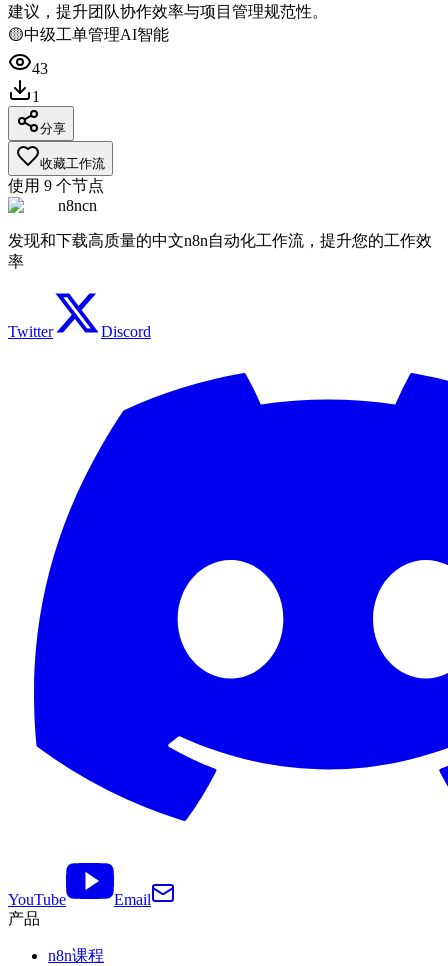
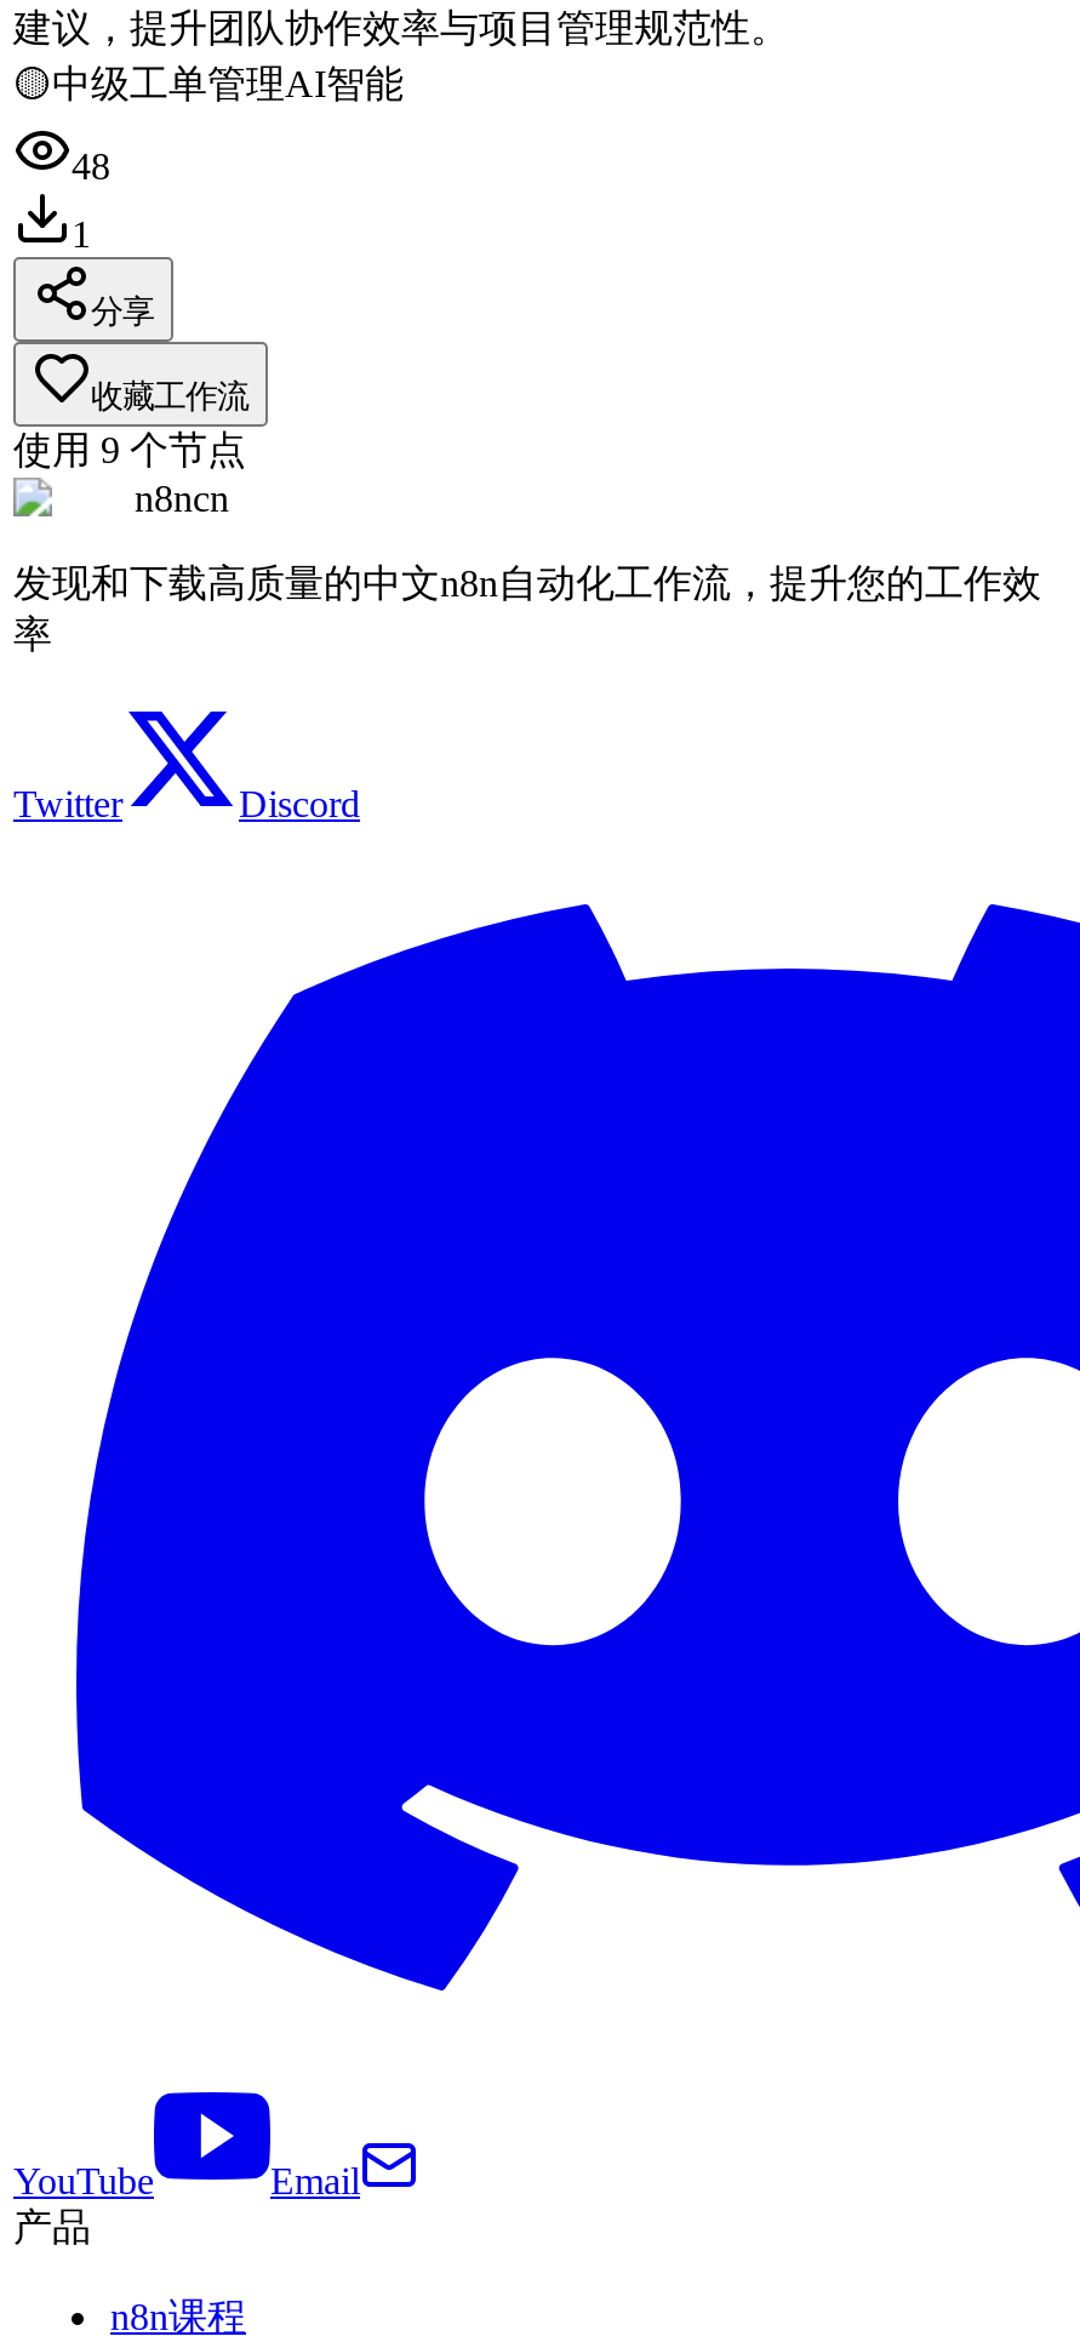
[32,60,48,77] 43 -> [72,145,110,186] 48

